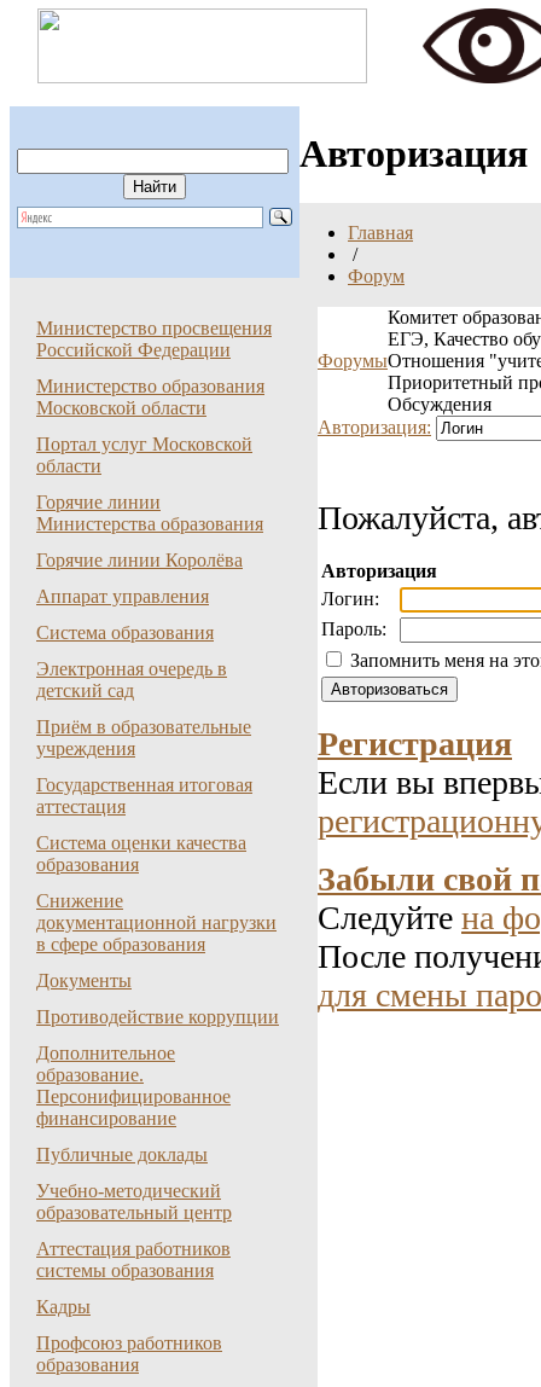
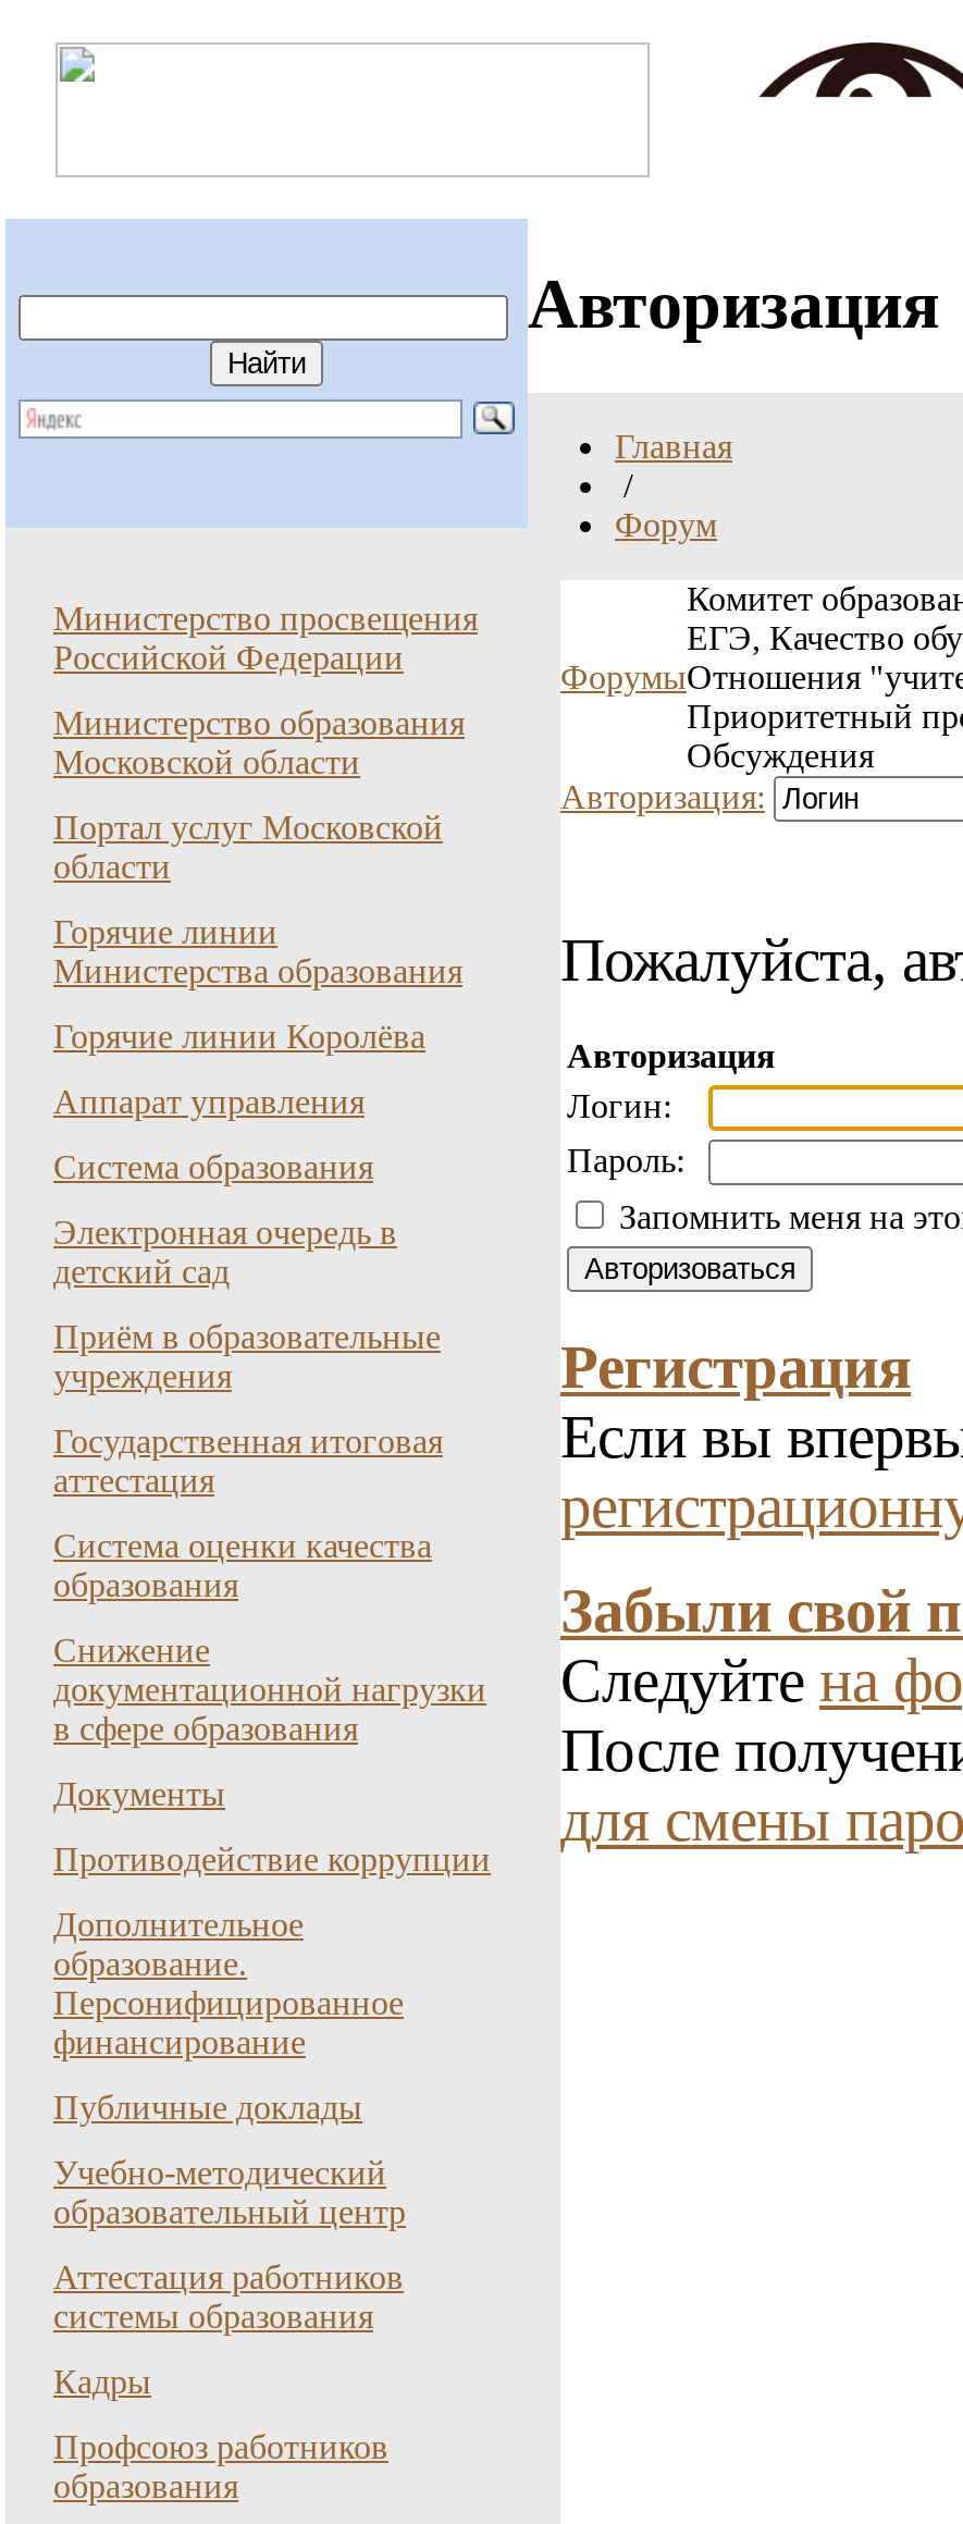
[421,39,537,85] [image] -> none

